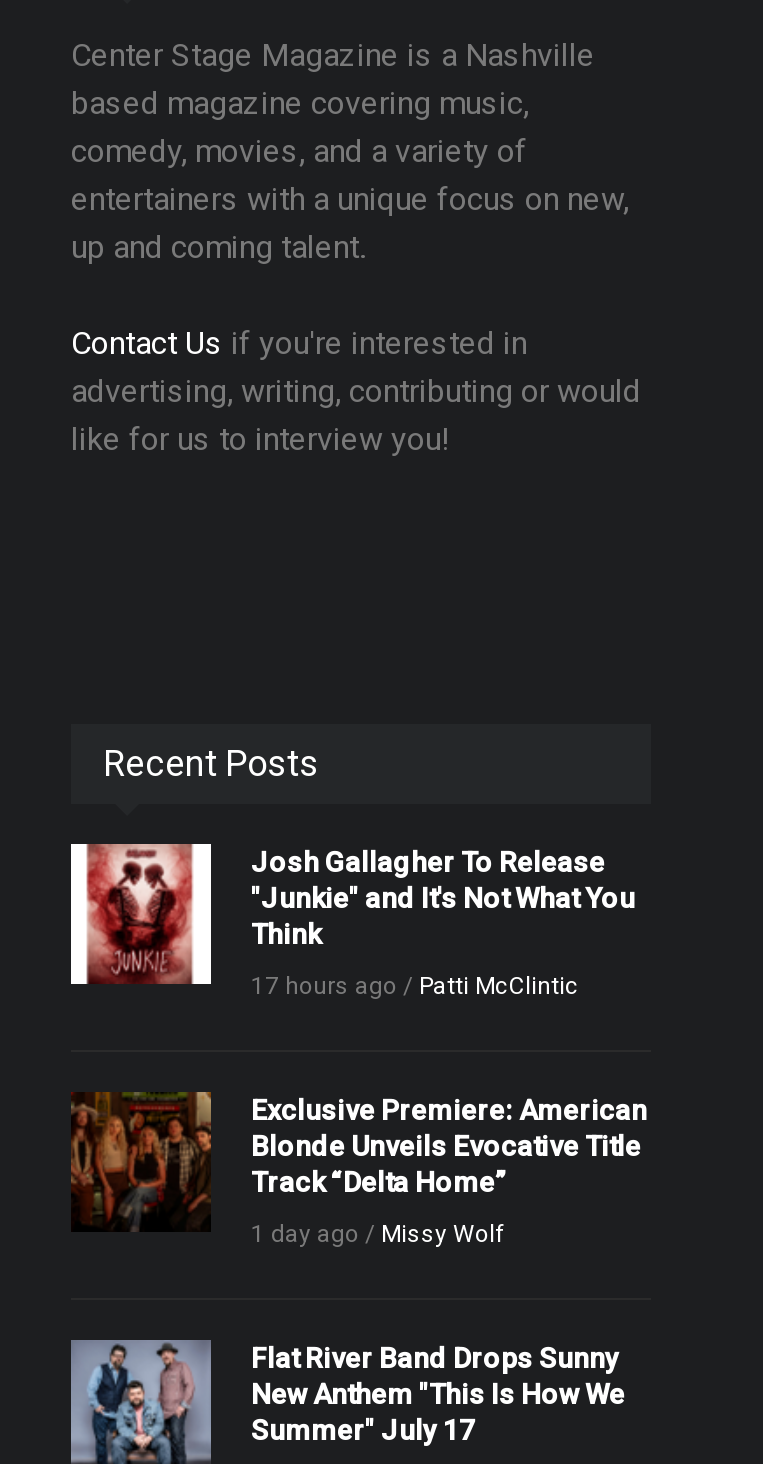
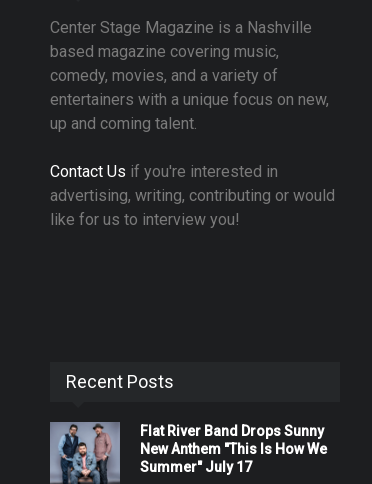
[69,842,635,1001] [image] | Josh Gallagher To Release | "Junkie" and It's Not What You | Think | 17 hours ago / Patti McClintic -> none
[69,1090,647,1249] [image] | Exclusive Premiere: American | Blonde Unveils Evocative Title | Track “Delta Home” | 1 day ago / Missy Wolf -> none

